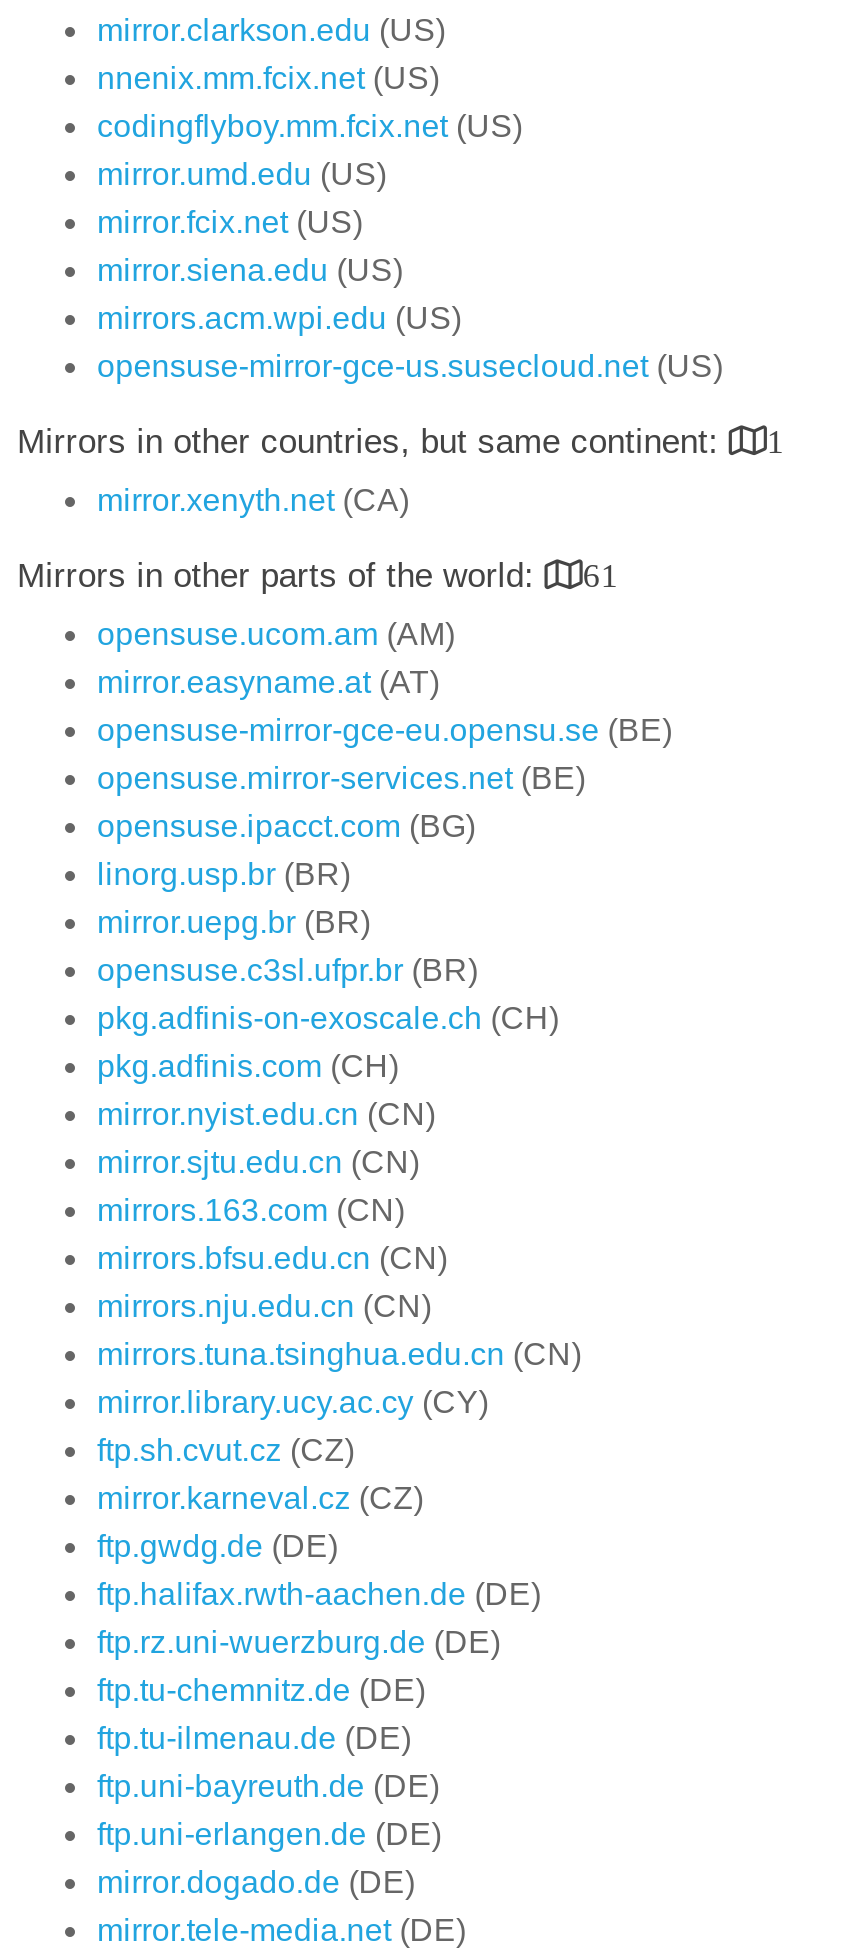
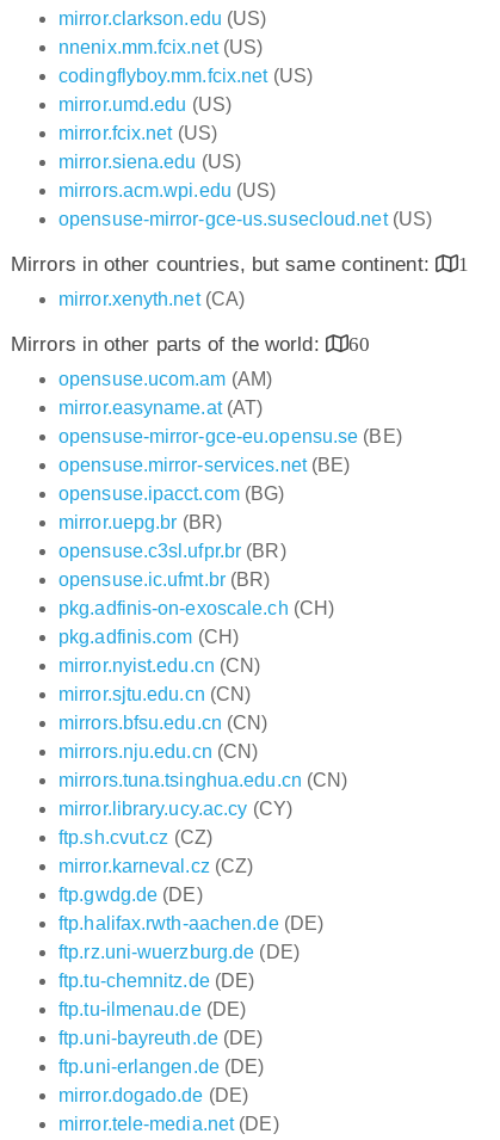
[17,557,619,595] Mirrors in other parts of the world: 61 -> [11,333,370,356] Mirrors in other parts of the world: 60
[97,857,351,891] linorg.usp.br (BR) -> none
none -> [58,569,270,590] opensuse.ic.ufmt.br (BR)
[97,1193,405,1227] mirrors.163.com (CN) -> none

